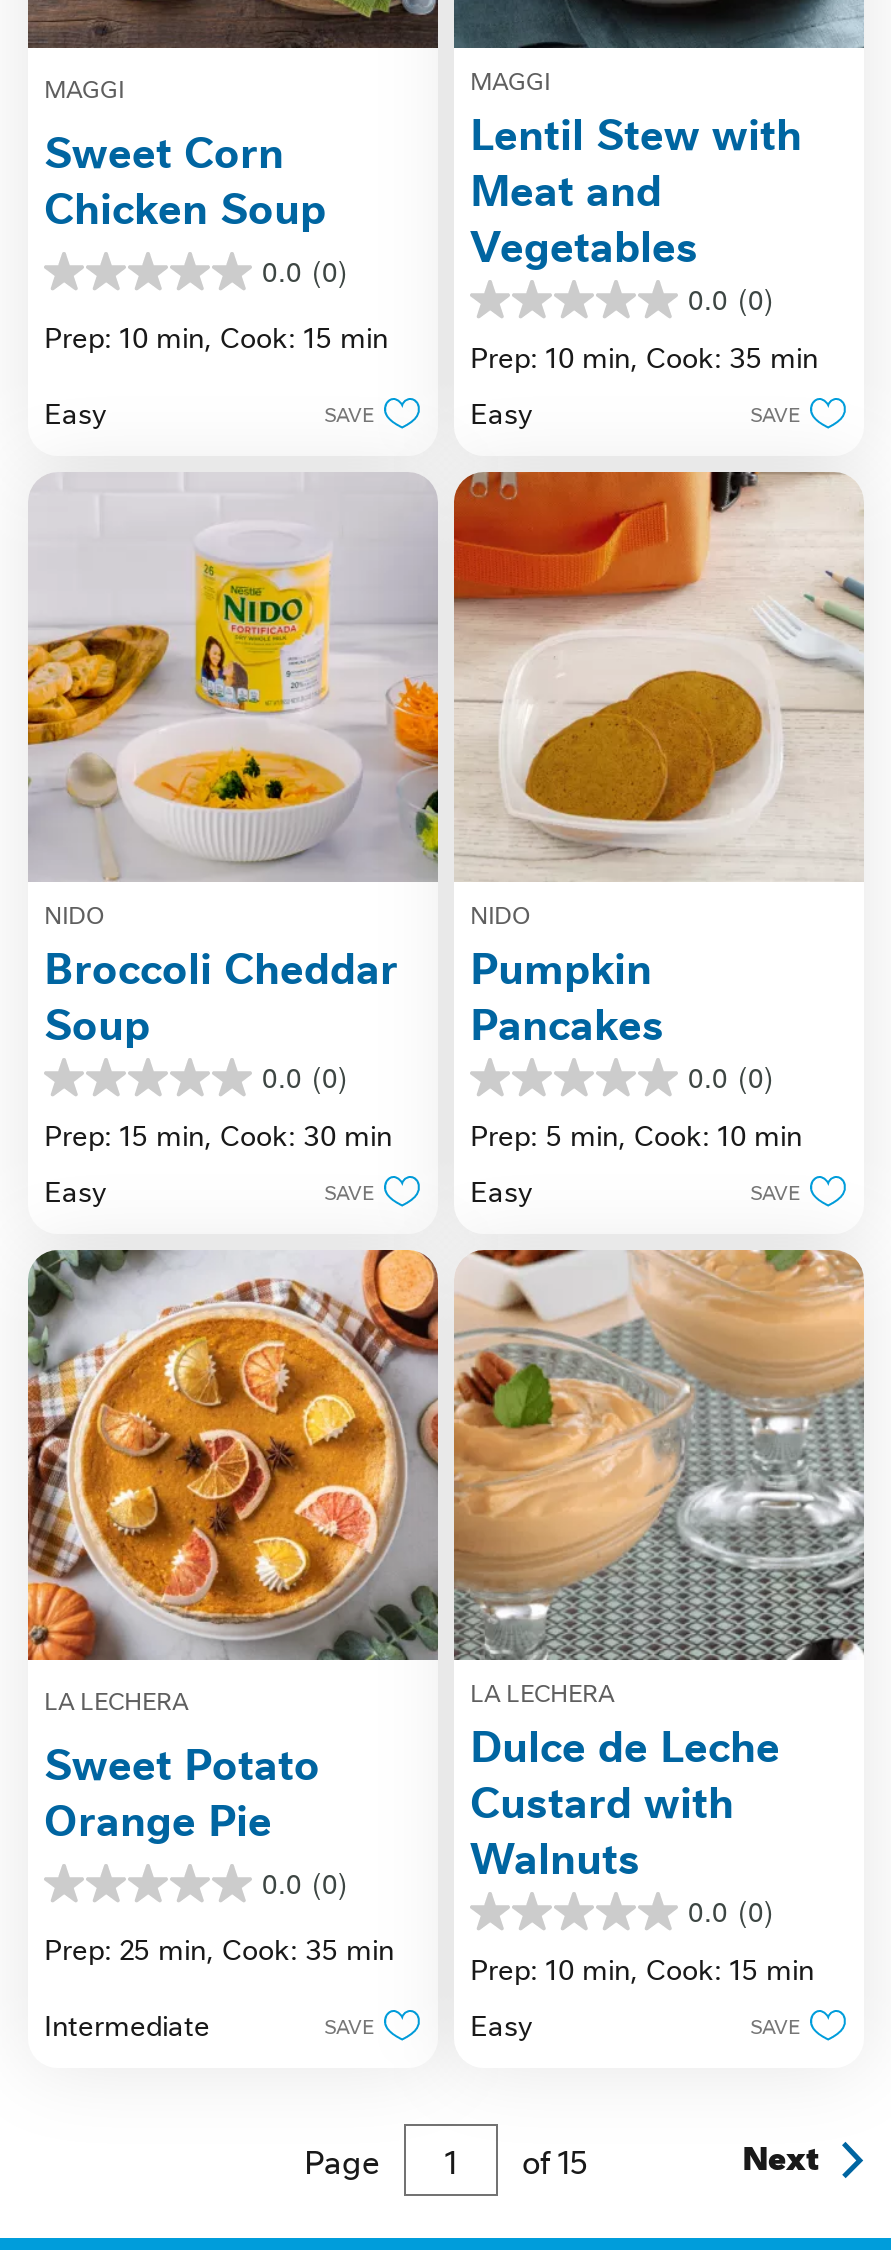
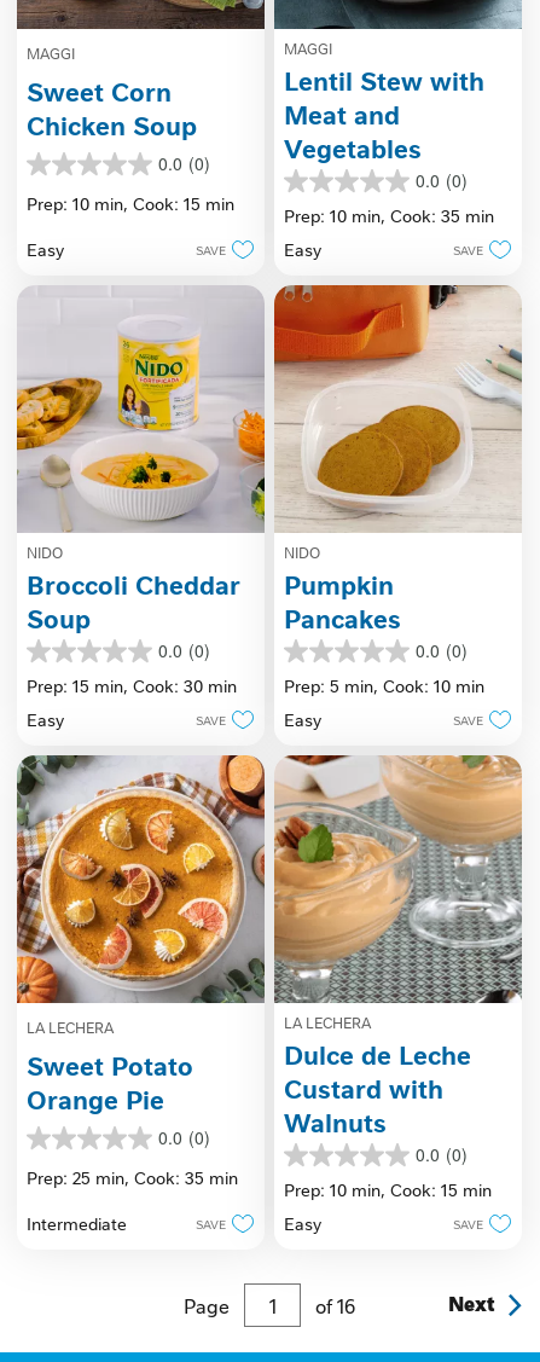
[522,2138,588,2182] of 15 -> [315,1292,355,1318] of 16

